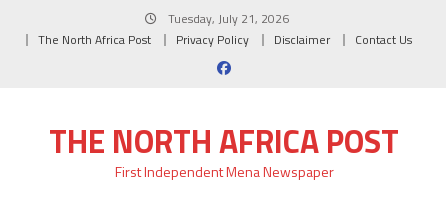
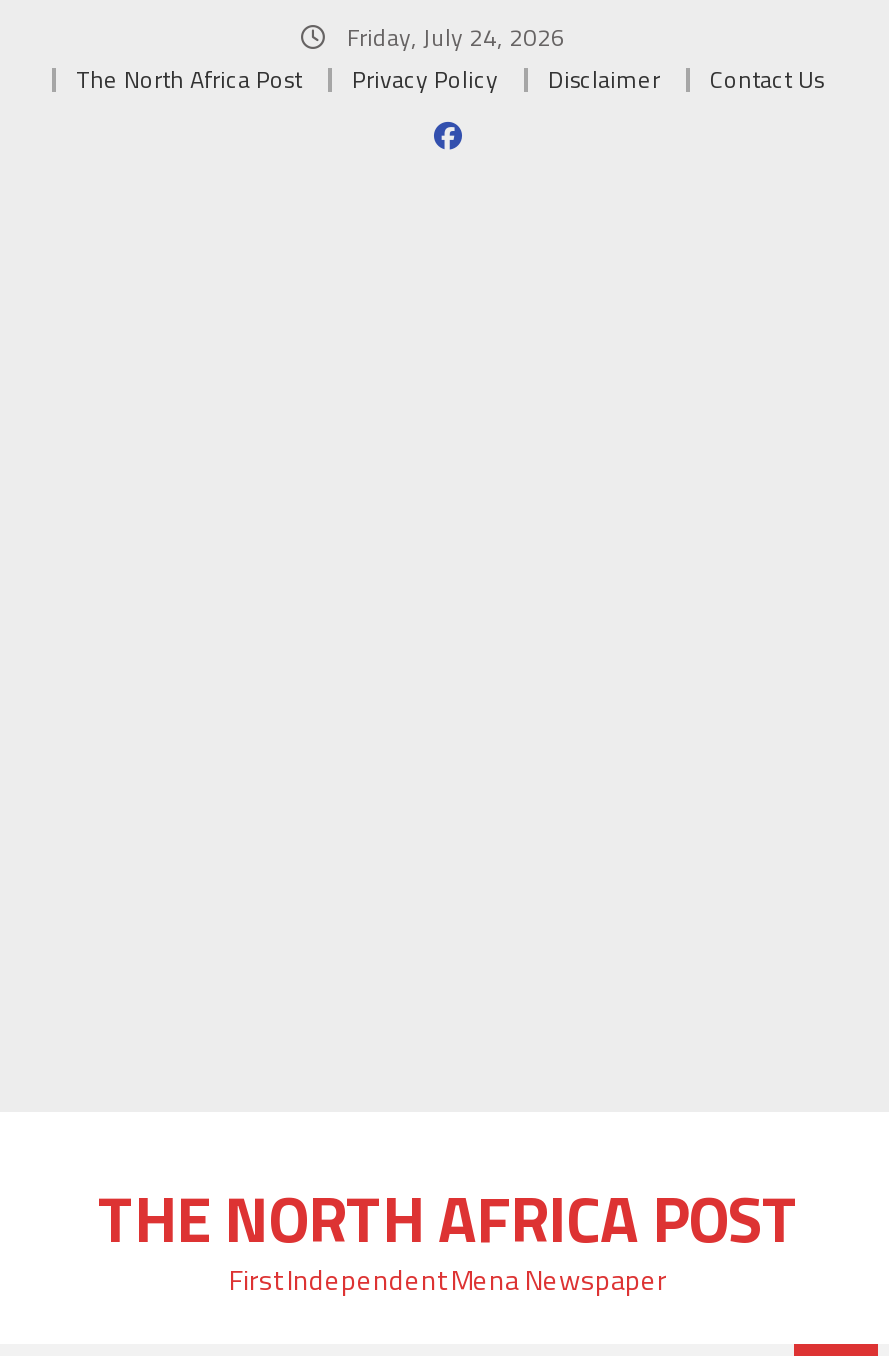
[164,9,288,28] Tuesday, July 21, 2026 -> [341,18,565,56] Friday, July 24, 2026

